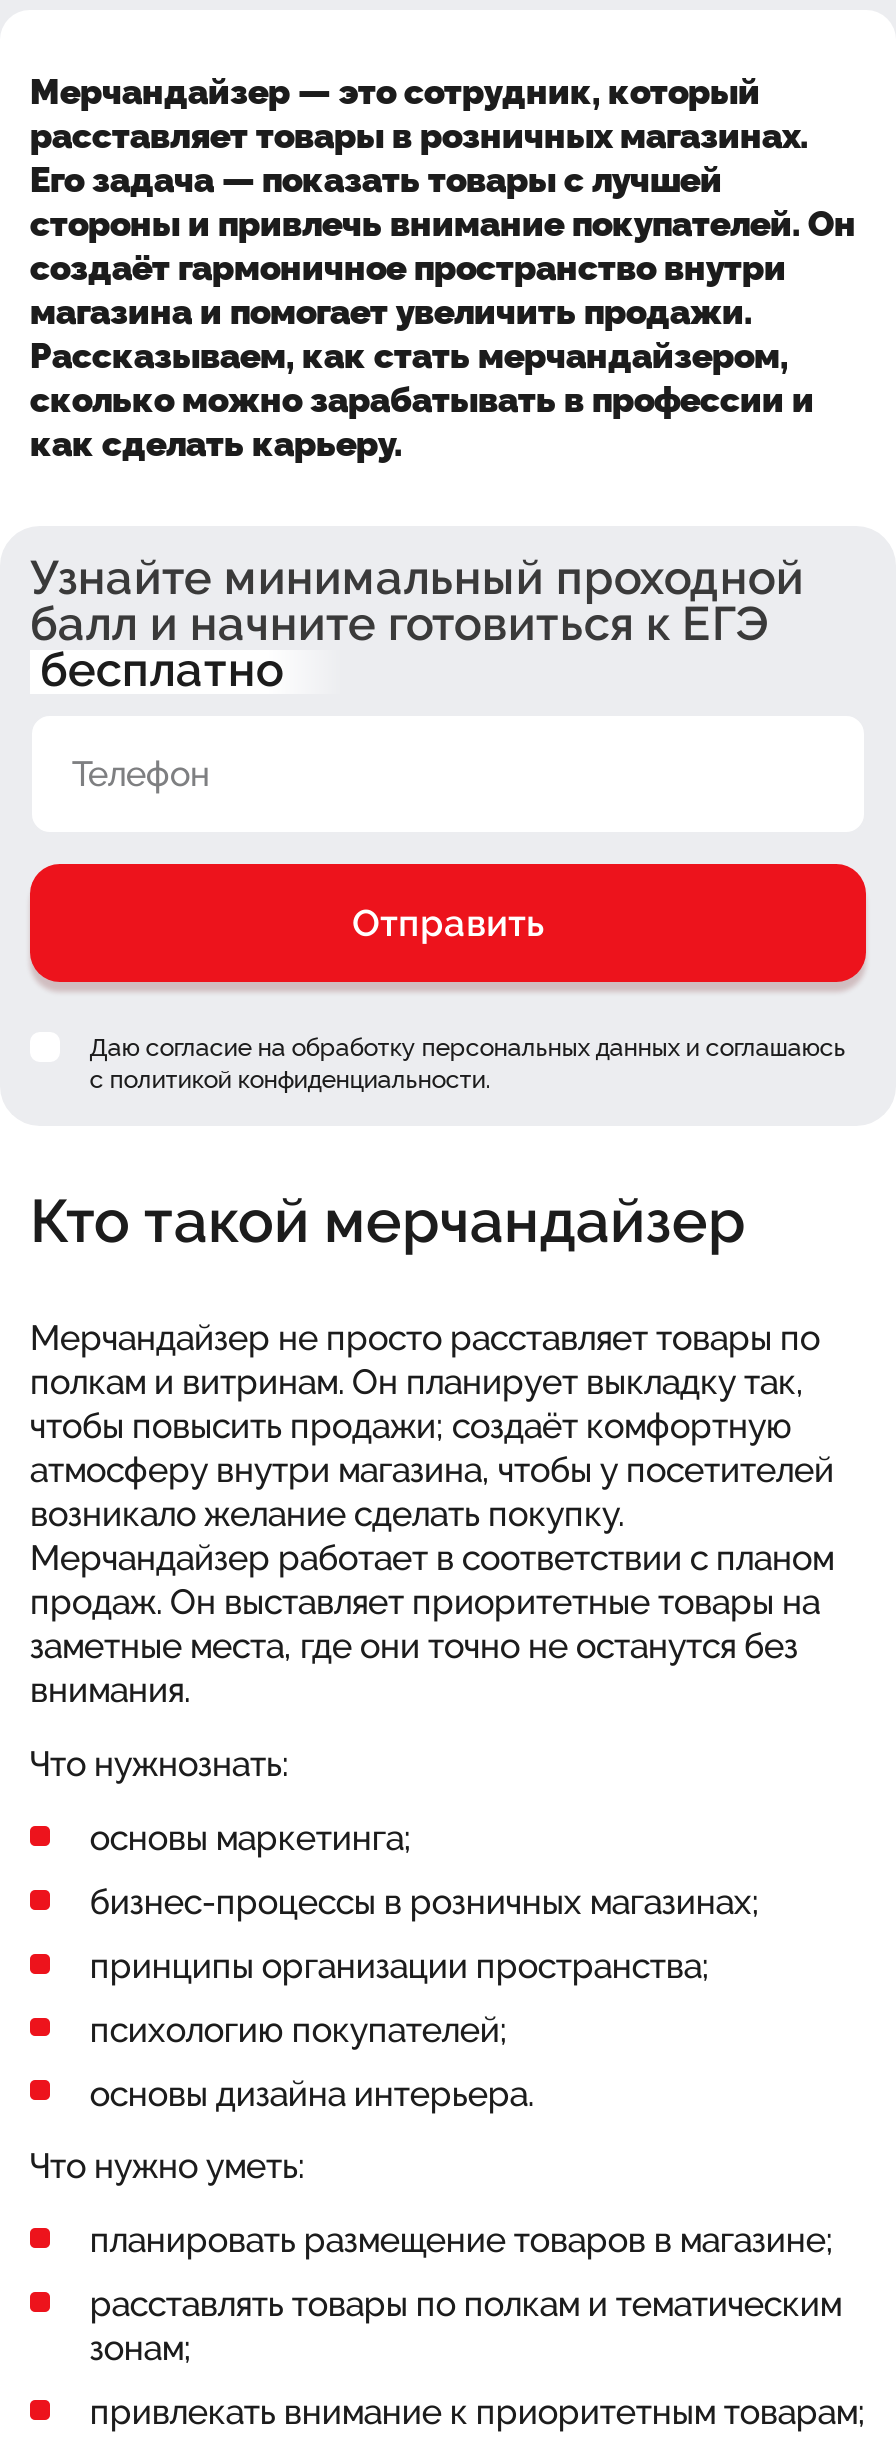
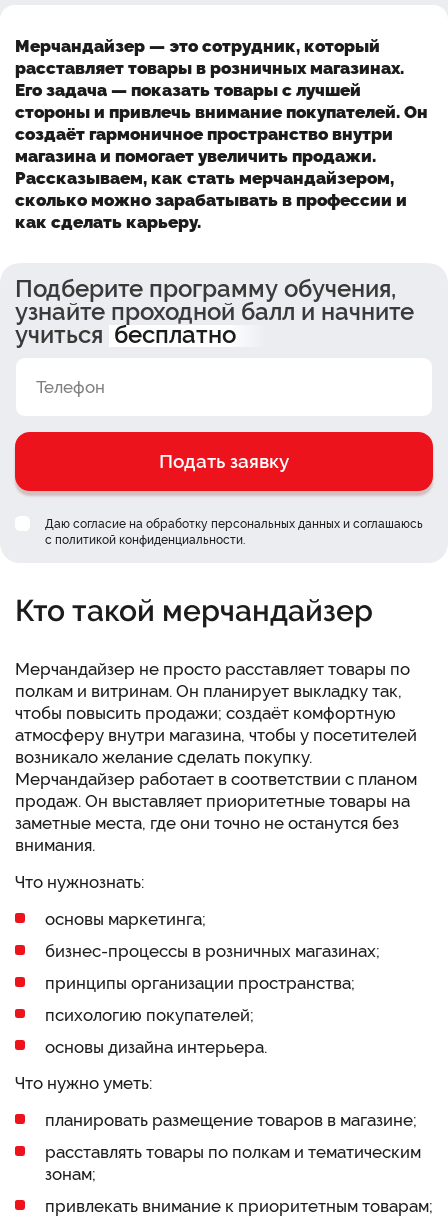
[30,550,804,698] Узнайте минимальный проходной | балл и начните готовиться к ЕГЭ | бесплатно -> [15,275,414,349] Подберите программу обучения, | узнайте проходной балл и начните | учиться бесплатно
[352,901,544,945] Отправить -> [159,450,289,472] Подать заявку

